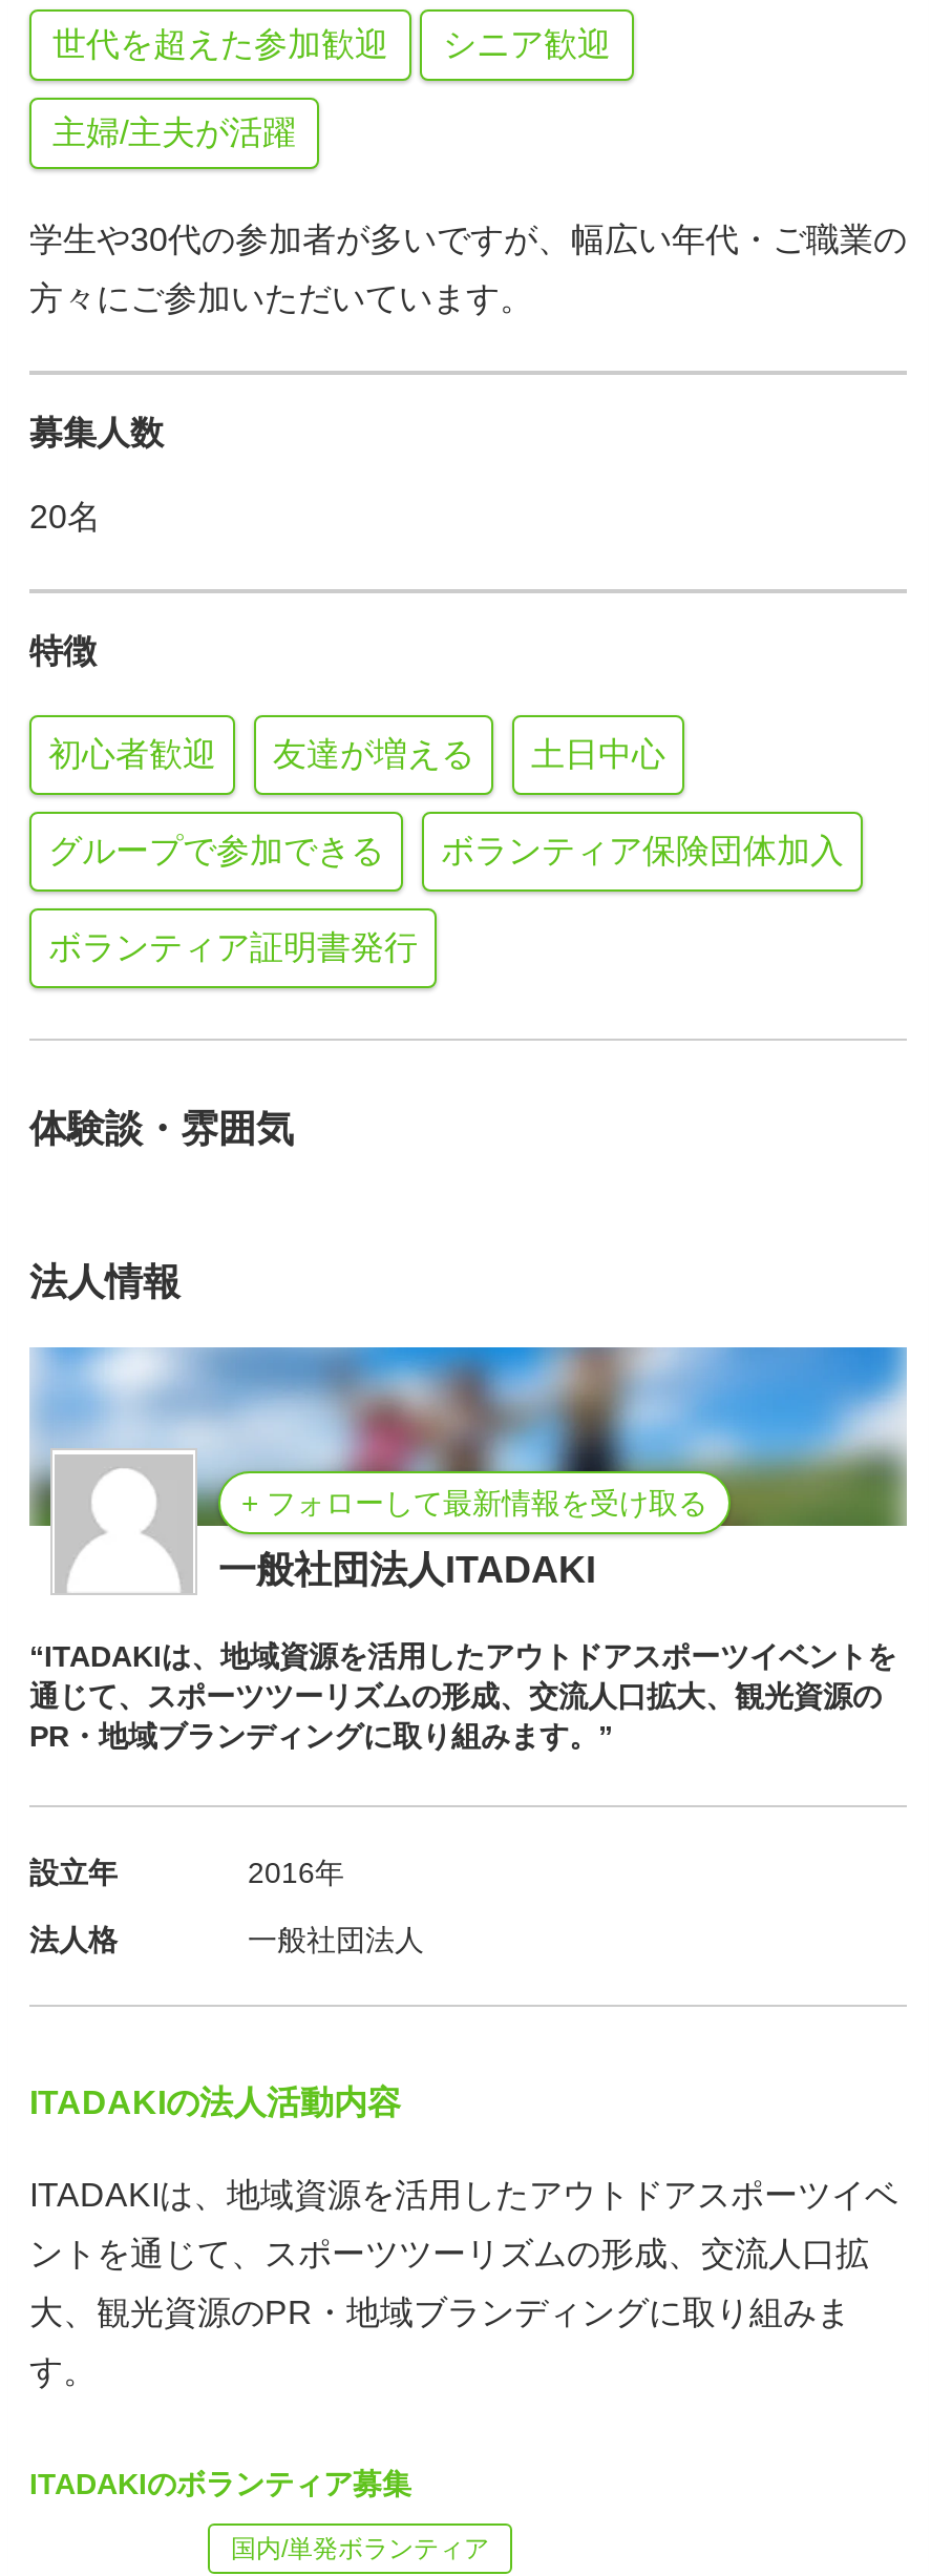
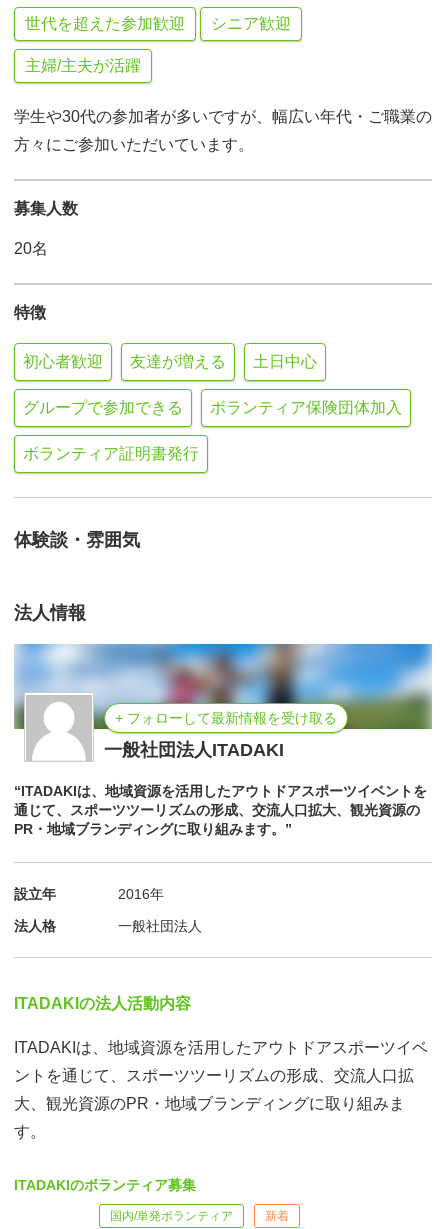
none -> [265,1209,289,1223] 新着

